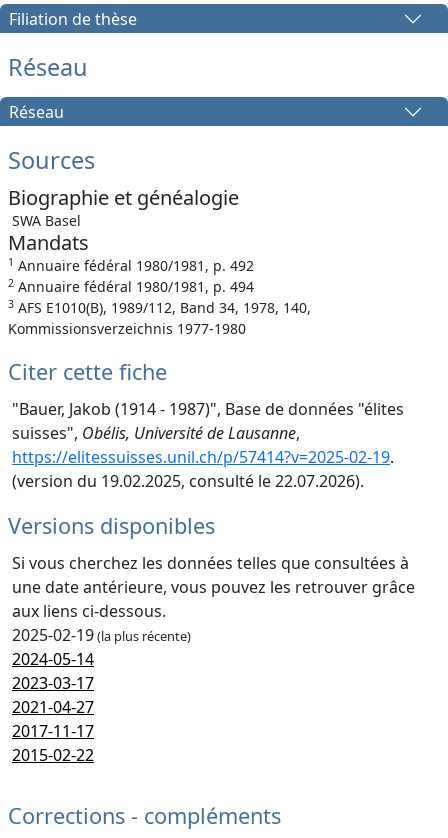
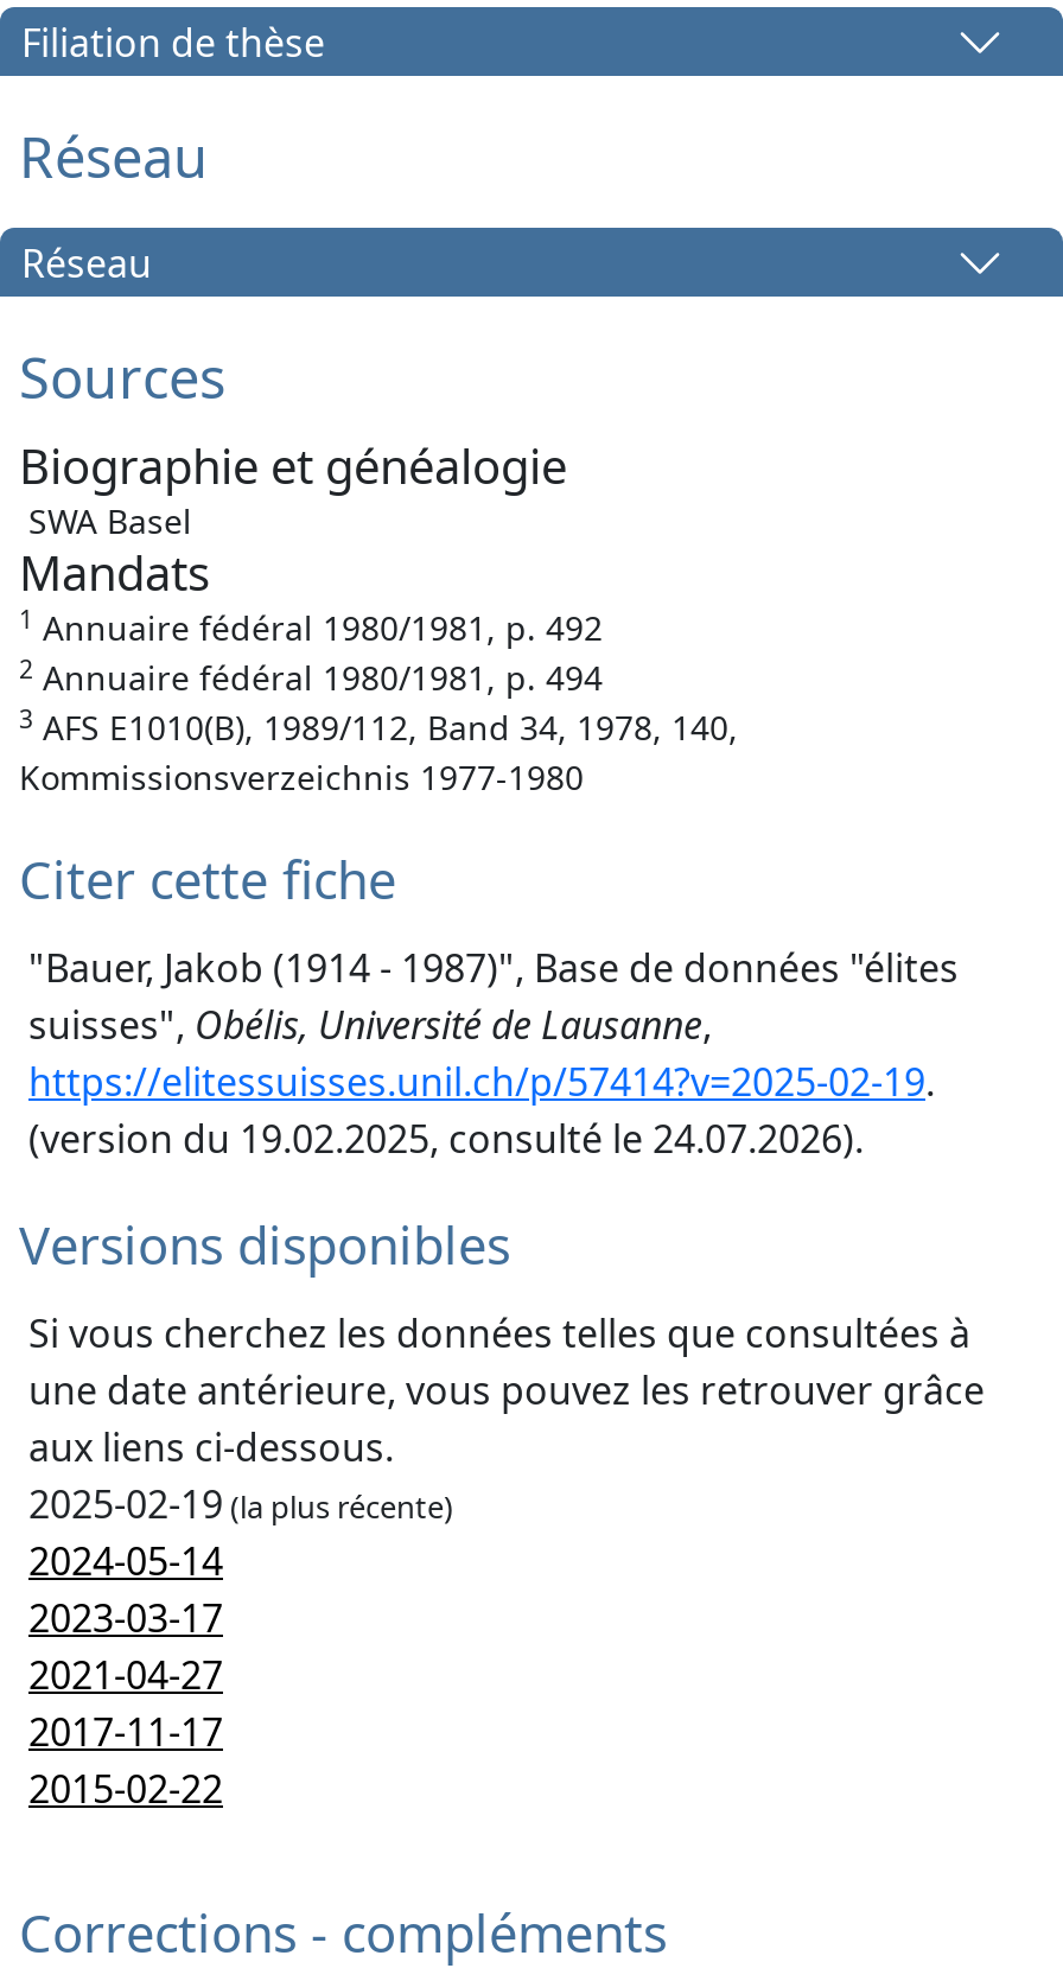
[12,470,364,492] (version du 19.02.2025, consulté le 22.07.2026). -> [28,1114,864,1166] (version du 19.02.2025, consulté le 24.07.2026).

